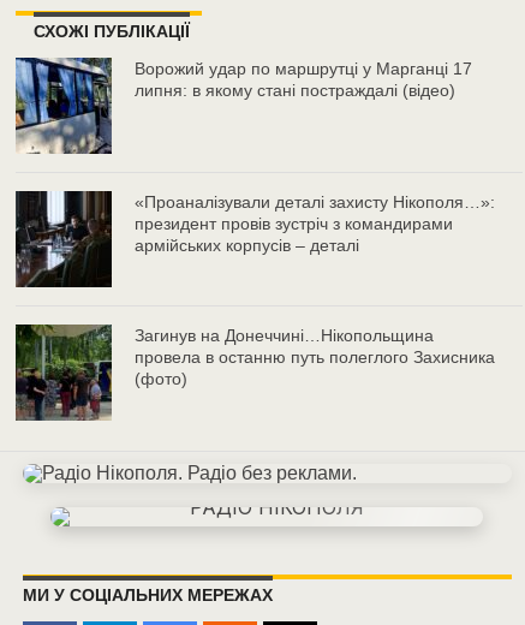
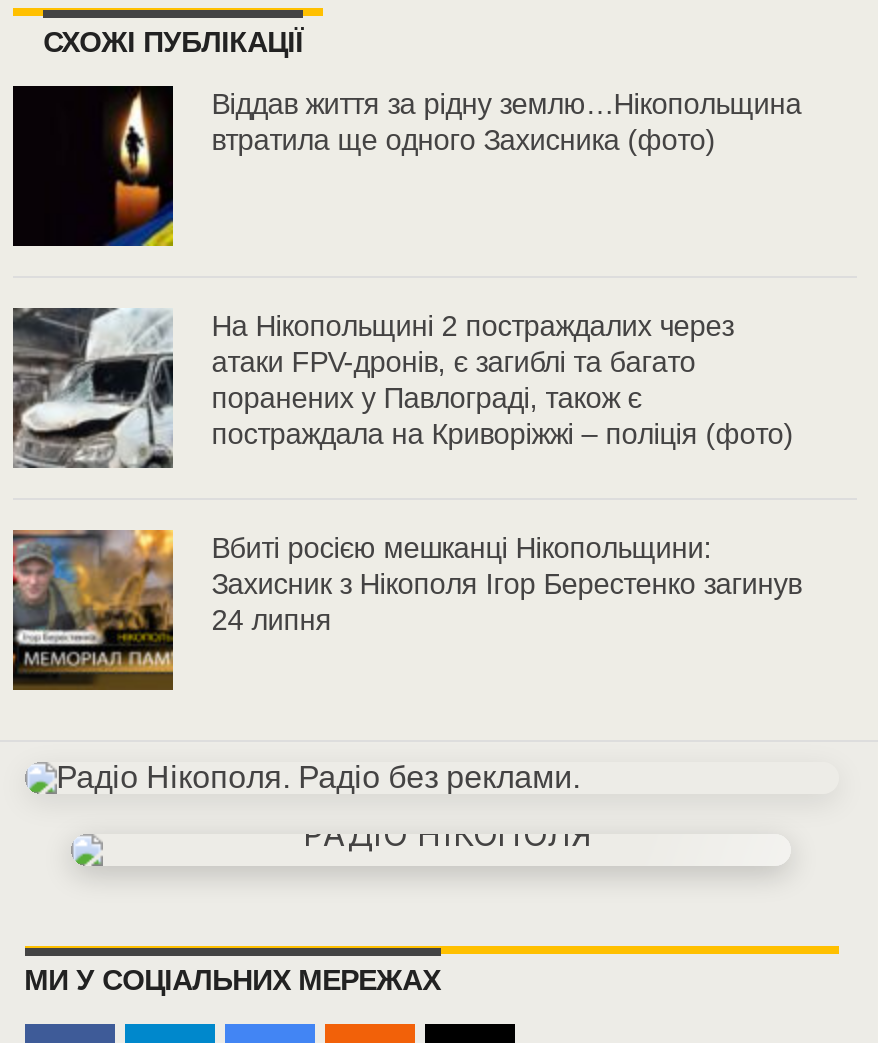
[14,56,472,155] [image] | Ворожий удар по маршрутці у Марганці 17 | липня: в якому стані постраждалі (відео) -> [11,84,802,248] [image] | Віддав життя за рідну землю…Нікопольщина | втратила ще одного Захисника (фото)
[16,190,495,288] [image] | «Проаналізували деталі захисту Нікополя…»: | президент провів зустріч з командирами | армійських корпусів – деталі -> [13,306,794,470] [image] | На Нікопольщині 2 постраждалих через | атаки FPV-дронів, є загиблі та багато | поранених у Павлограді, також є | постраждала на Криворіжжі – поліція (фото)
[14,323,495,421] [image] | Загинув на Донеччині…Нікопольщина | провела в останню путь полеглого Захисника | (фото) -> [11,528,802,692] [image] | Вбиті росією мешканці Нікопольщини: | Захисник з Нікополя Ігор Берестенко загинув | 24 липня

